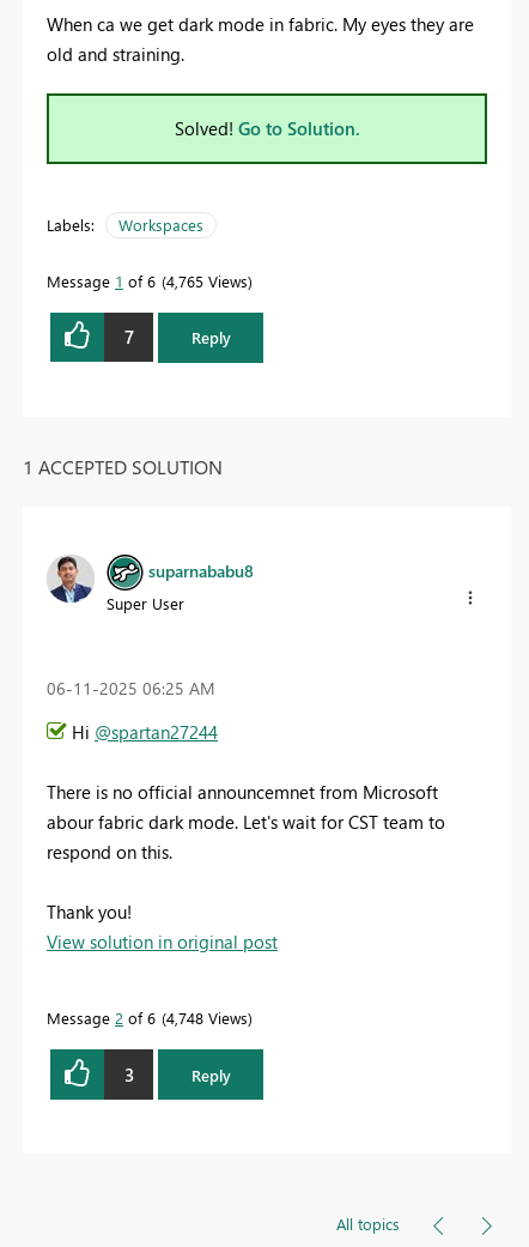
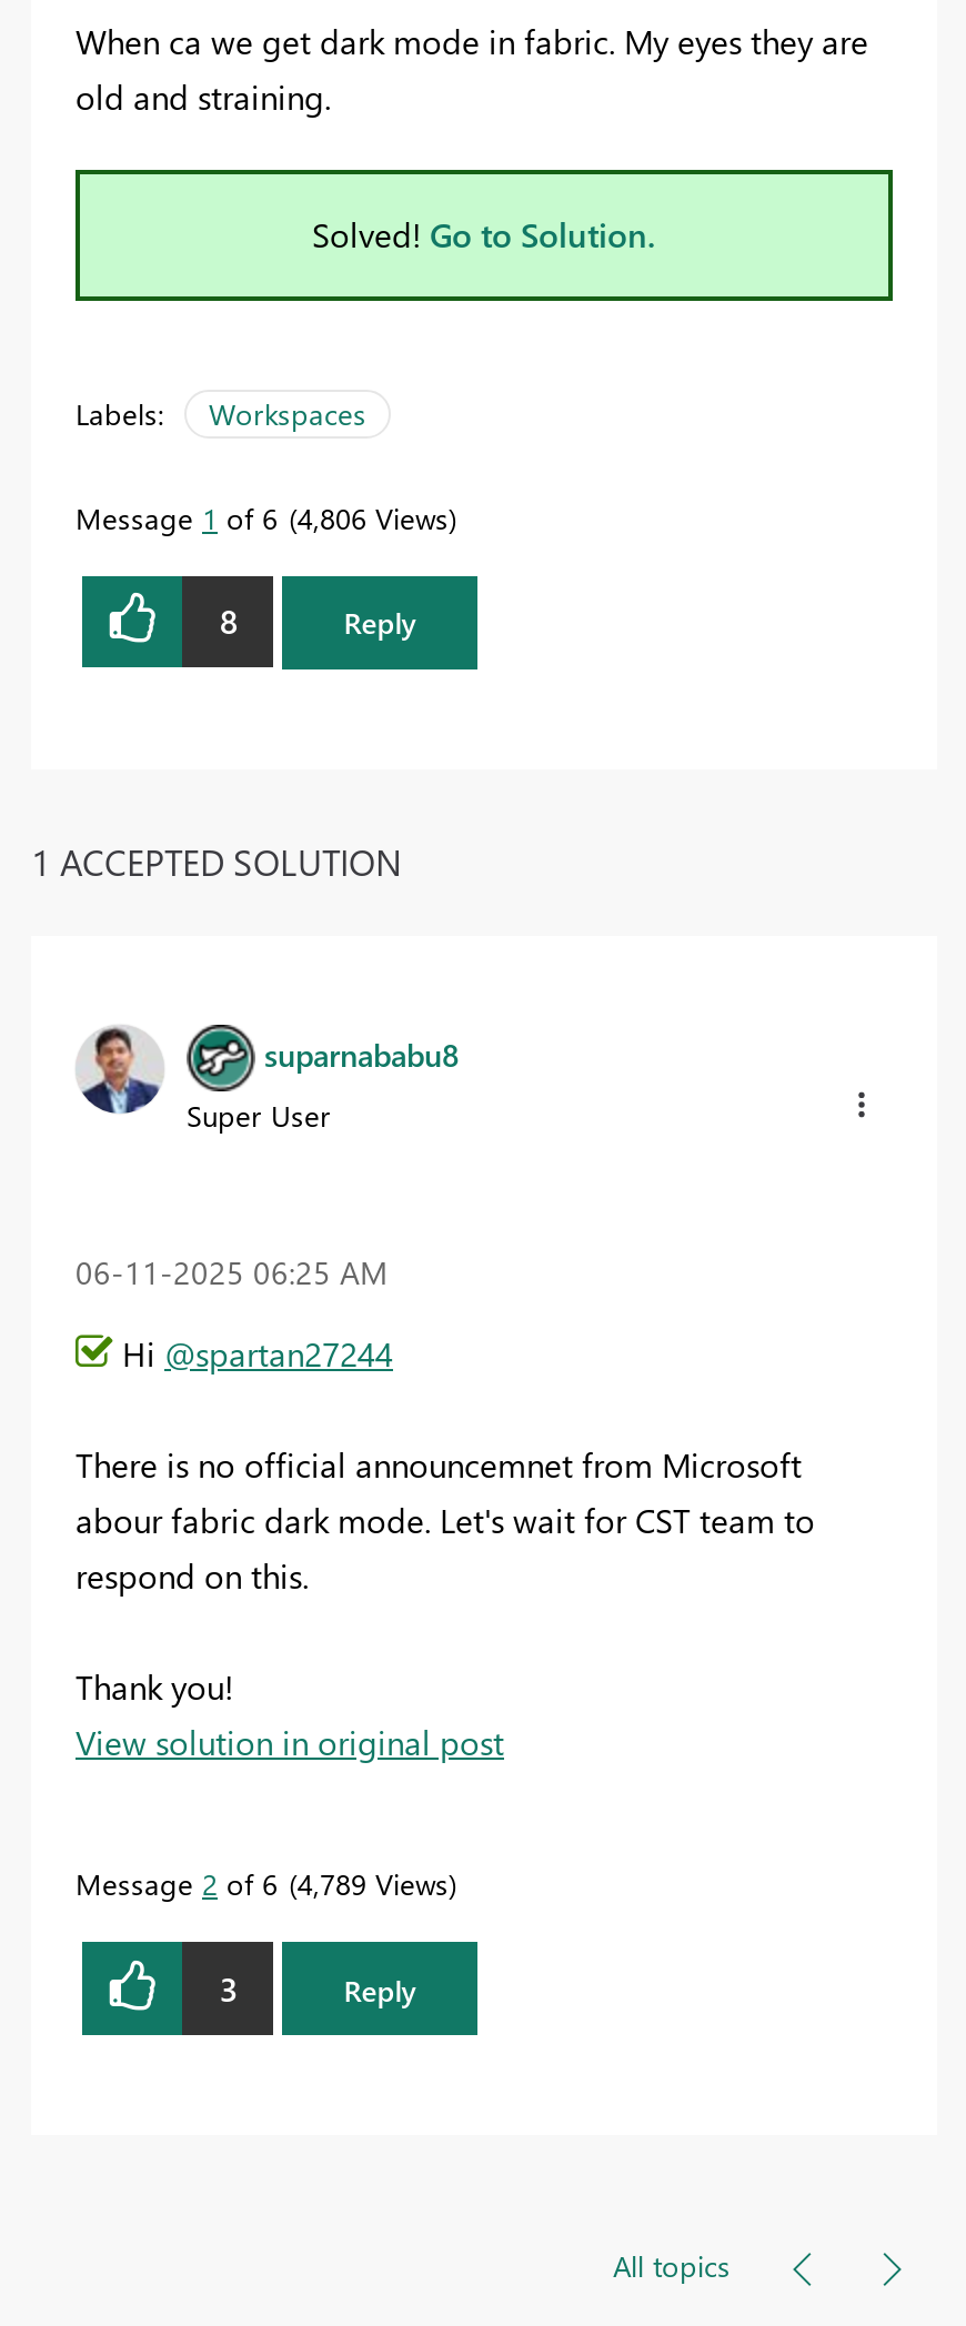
[47,270,248,291] Message 1 of 6 4,765 Views -> [76,498,449,535] Message 1 of 6 4,806 Views
[124,325,134,349] 7 -> [220,599,237,643] 8
[47,1008,248,1028] Message 2 of 6 4,748 Views -> [76,1864,449,1902] Message 2 of 6 4,789 Views

